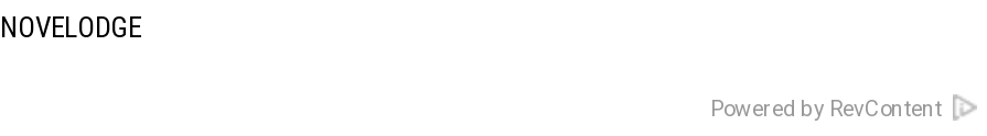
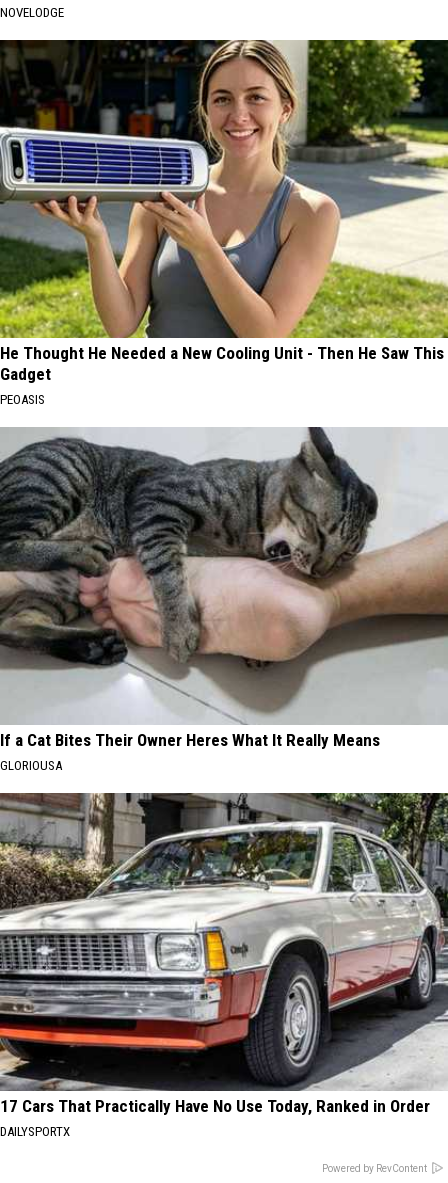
none -> [0,39,445,407] [image] | He Thought He Needed a New Cooling Unit - Then He Saw This | Gadget | PEOASIS
none -> [0,426,445,773] [image] | If a Cat Bites Their Owner Heres What It Really Means | GLORIOUSA
none -> [0,792,445,1139] [image] | 17 Cars That Practically Have No Use Today, Ranked in Order | DAILYSPORTX

